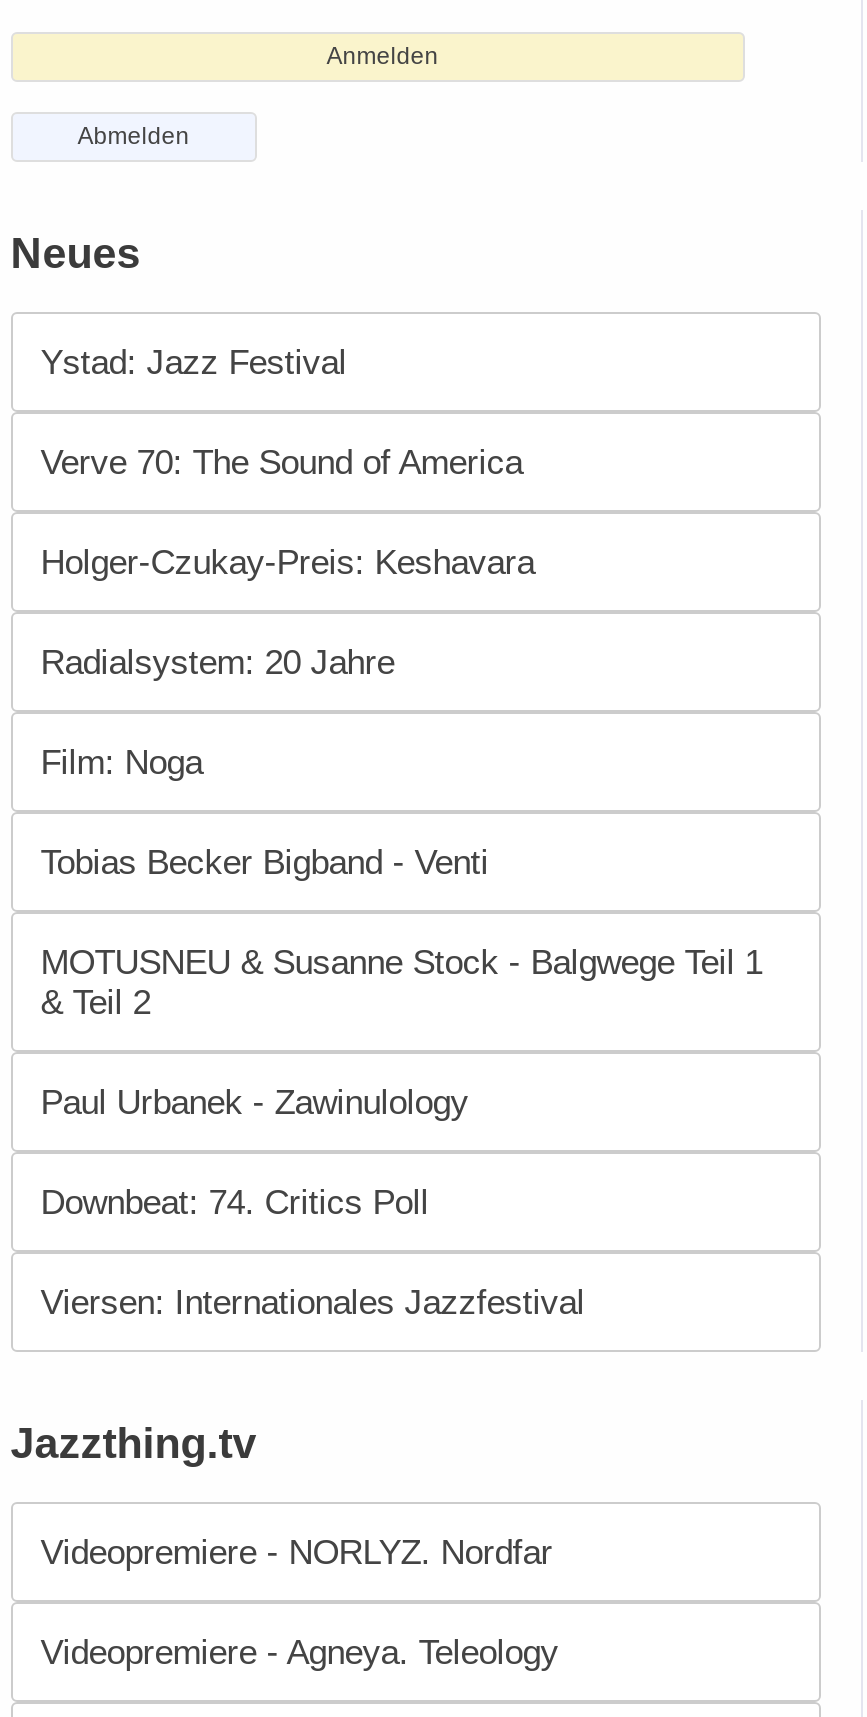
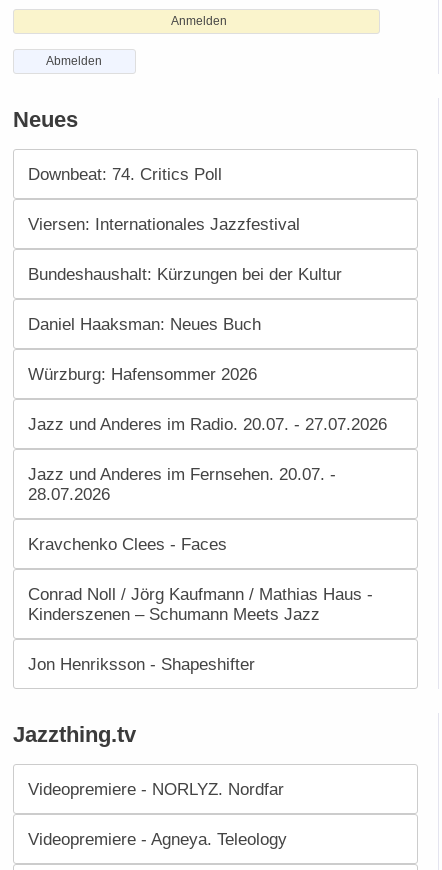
[41,341,763,1121] Ystad: Jazz Festival | Verve 70: The Sound of America | Holger-Czukay-Preis: Keshavara | Radialsystem: 20 Jahre | Film: Noga | Tobias Becker Bigband - Venti | MOTUSNEU & Susanne Stock - Balgwege Teil 1 | & Teil 2 | Paul Urbanek - Zawinulology -> none
moved [41,1181,585,1321] -> [28,164,300,234]: Downbeat: 74. Critics Poll | Viersen: Internationales Jazzfestival
none -> [28,264,387,674] Bundeshaushalt: Kürzungen bei der Kultur | Daniel Haaksman: Neues Buch | Würzburg: Hafensommer 2026 | Jazz und Anderes im Radio. 20.07. - 27.07.2026 | Jazz und Anderes im Fernsehen. 20.07. - | 28.07.2026 | Kravchenko Clees - Faces | Conrad Noll / Jörg Kaufmann / Mathias Haus - | Kinderszenen – Schumann Meets Jazz | Jon Henriksson - Shapeshifter

